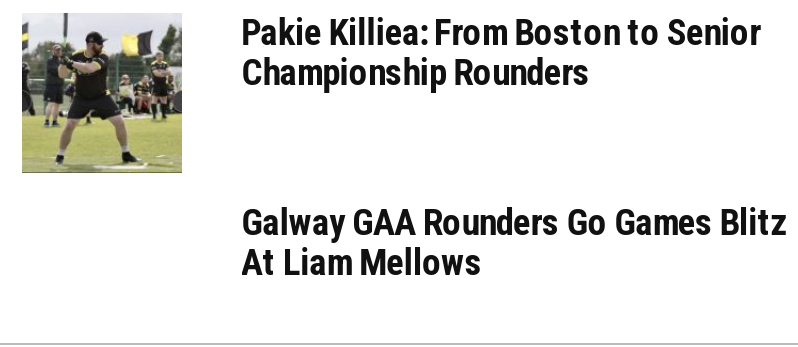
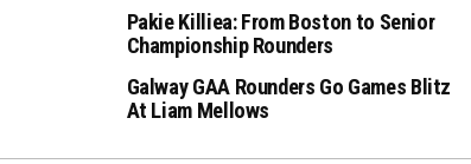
[20,12,184,176] [image] -> none

